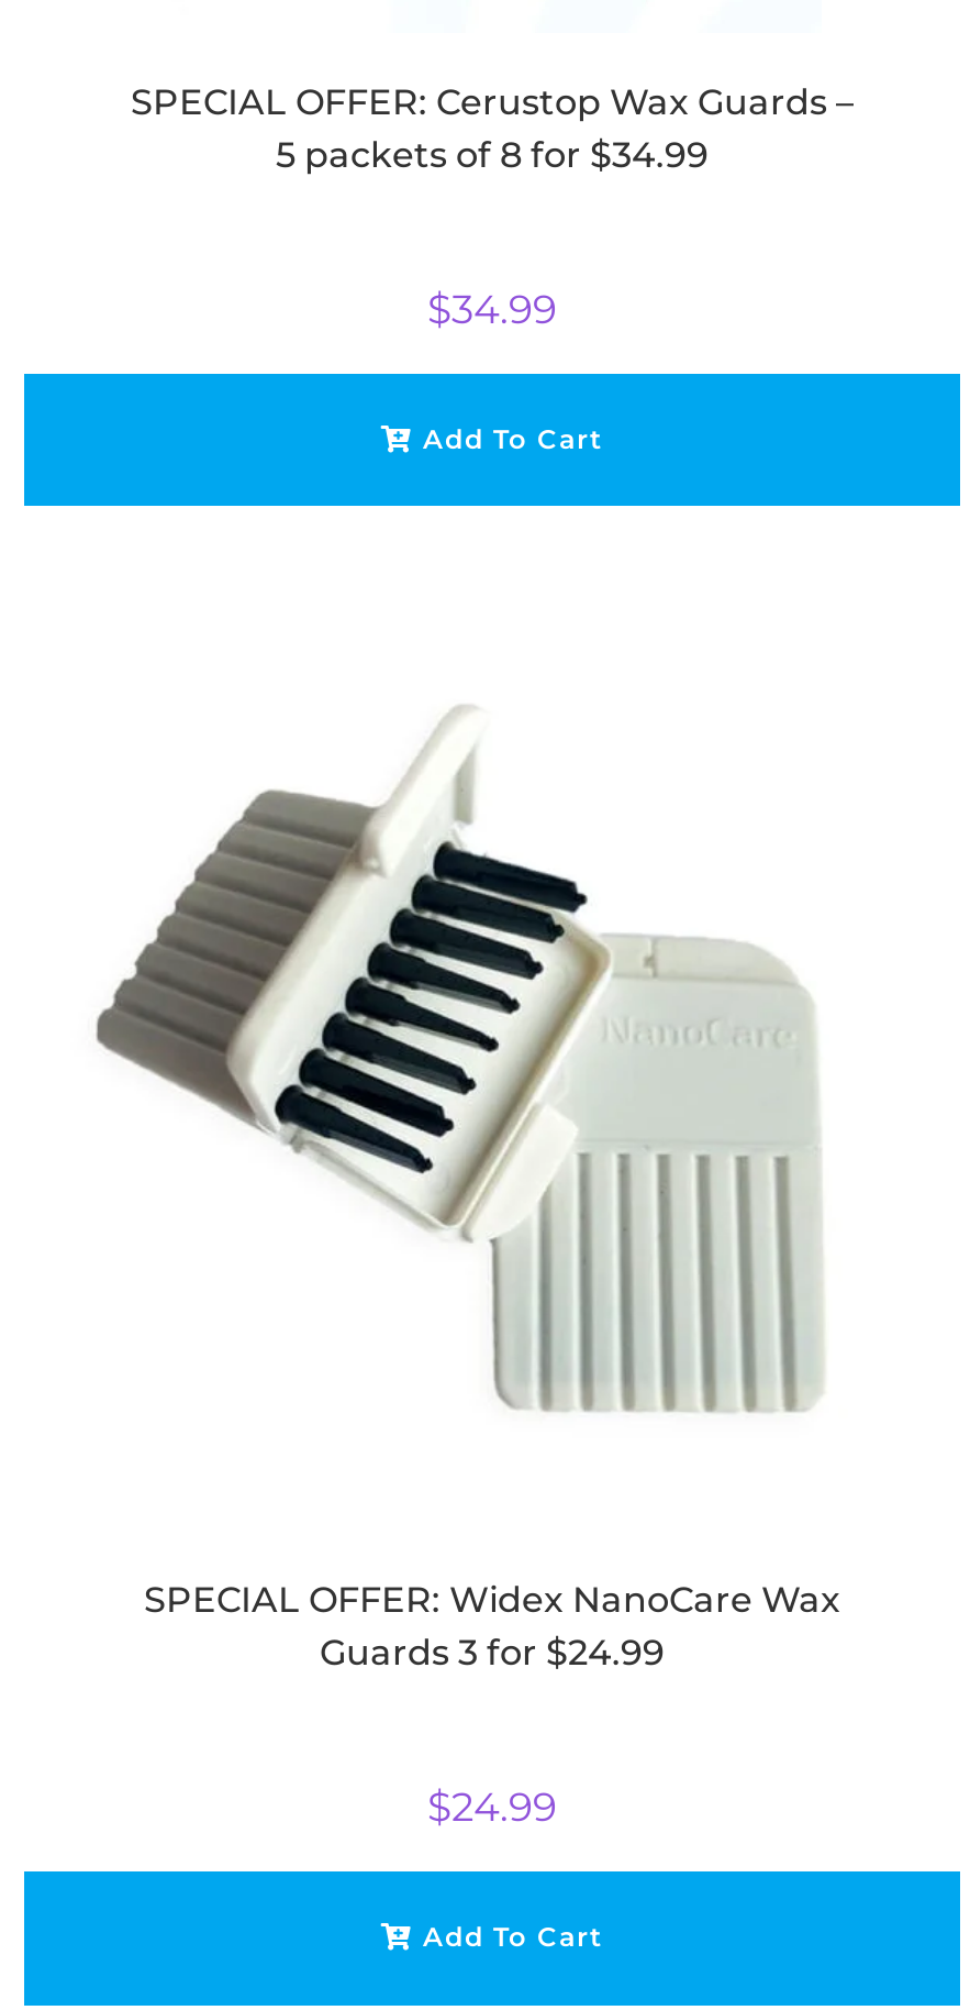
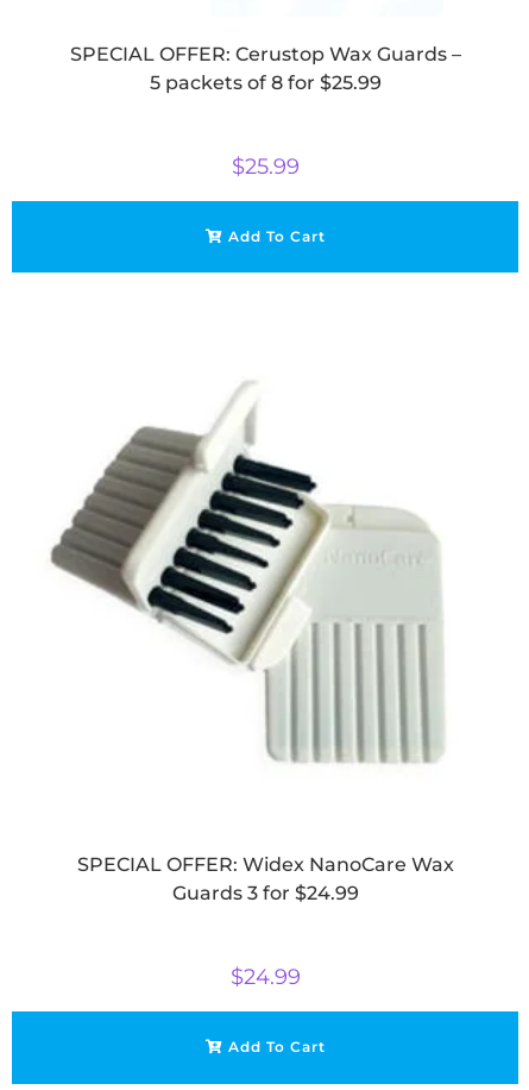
[276,133,709,175] 5 packets of 8 for $34.99 -> [149,71,381,94] 5 packets of 8 for $25.99
[427,285,557,333] $34.99 -> [231,153,299,179] $25.99

